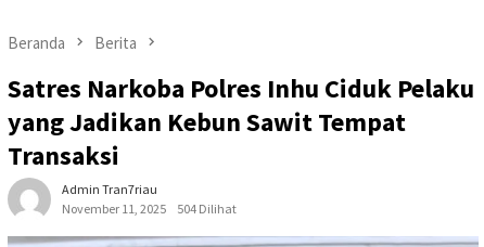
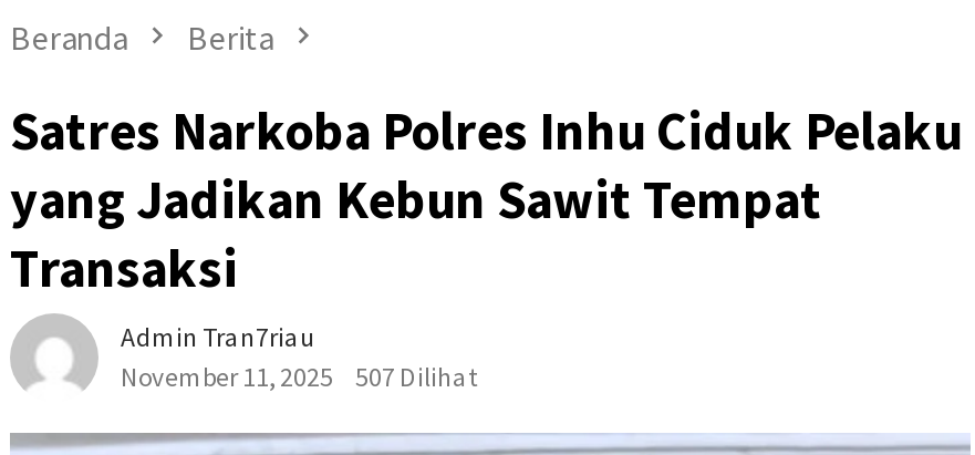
[62,201,237,217] November 11, 2025 504 Dilihat -> [121,361,477,394] November 11, 2025 507 Dilihat

